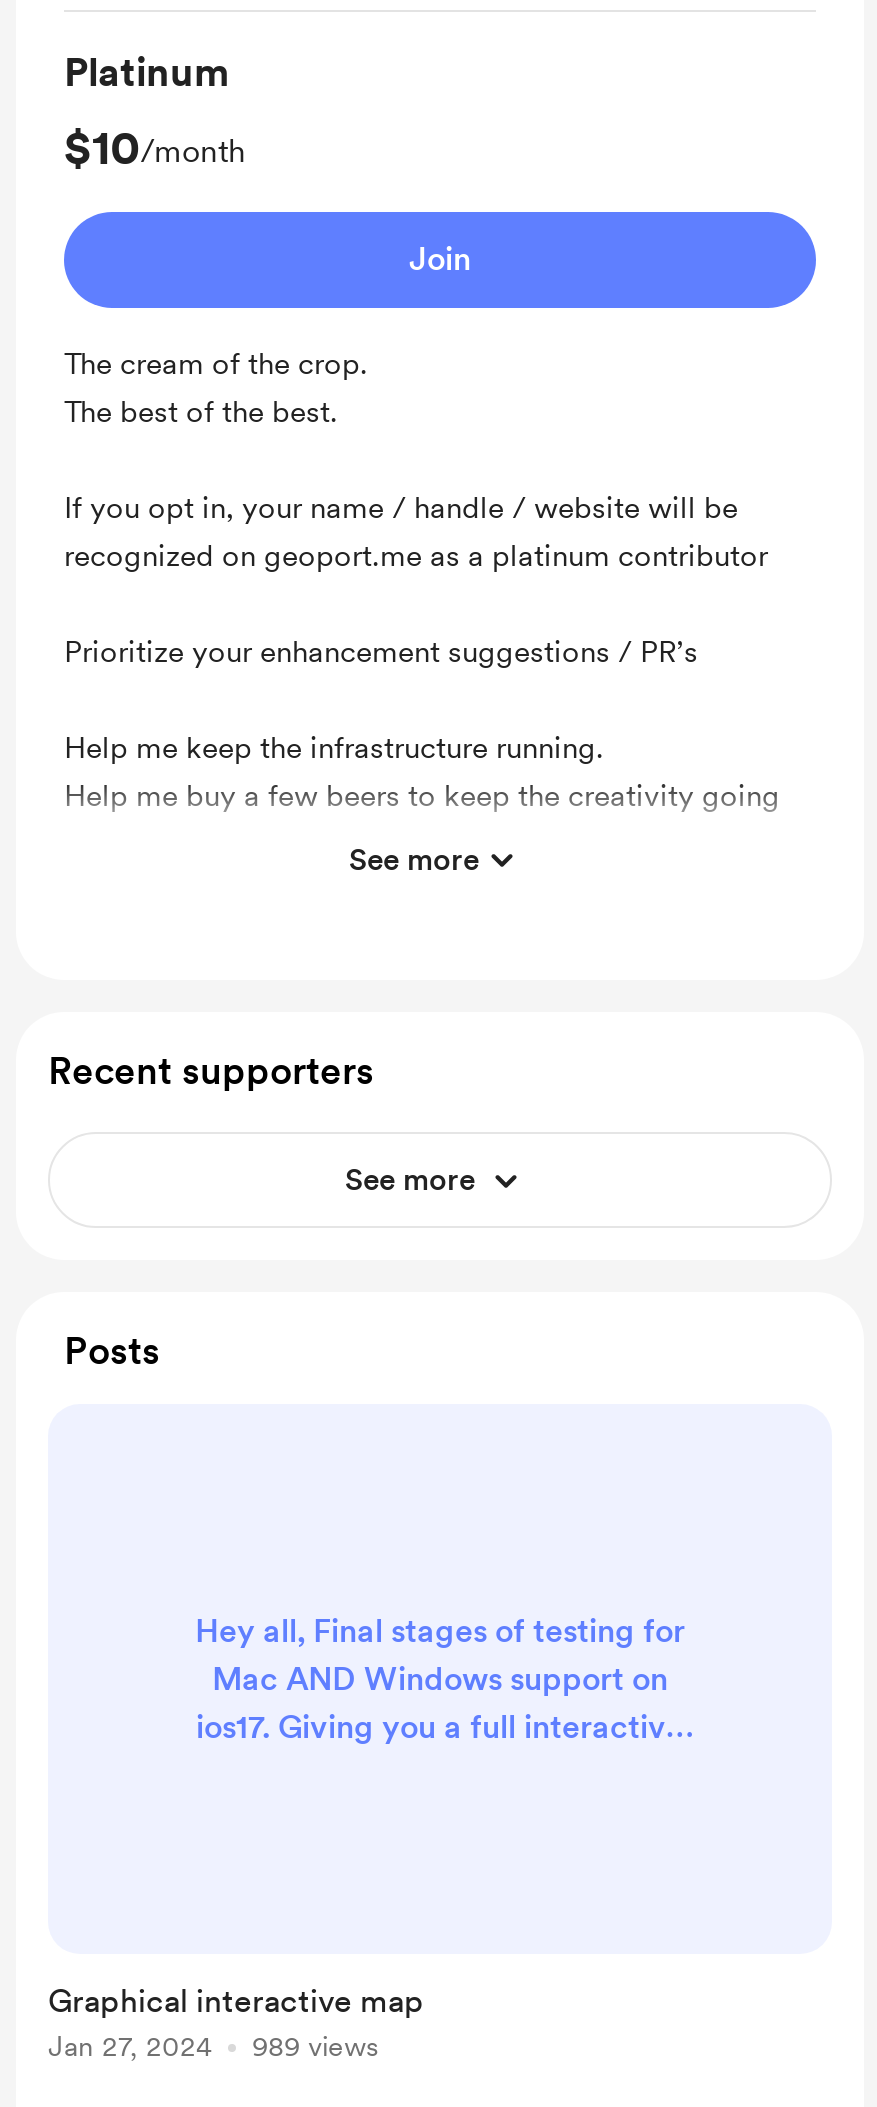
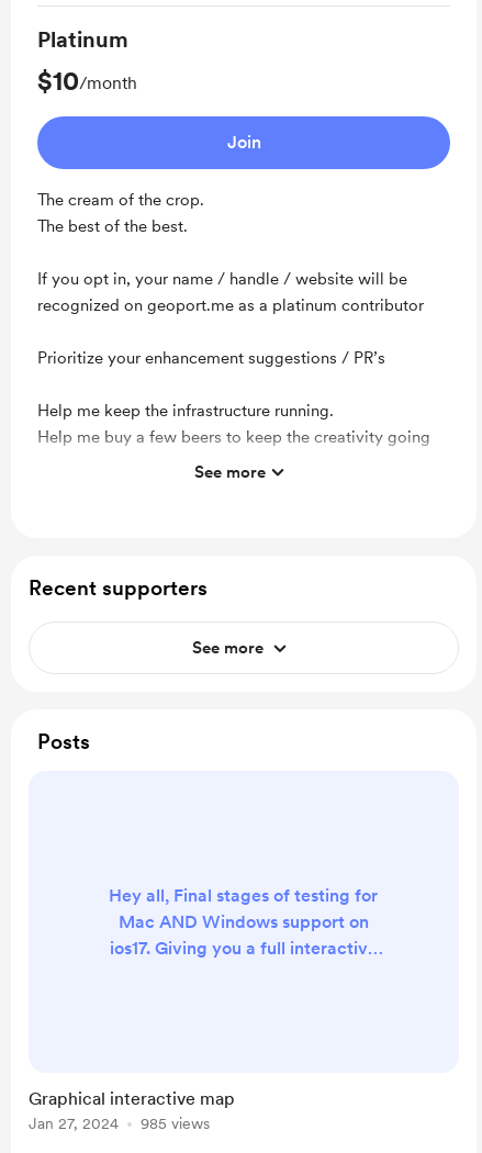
[48,2030,378,2062] Jan 27, 2024 989 views -> [29,1115,210,1132] Jan 27, 2024 985 views

